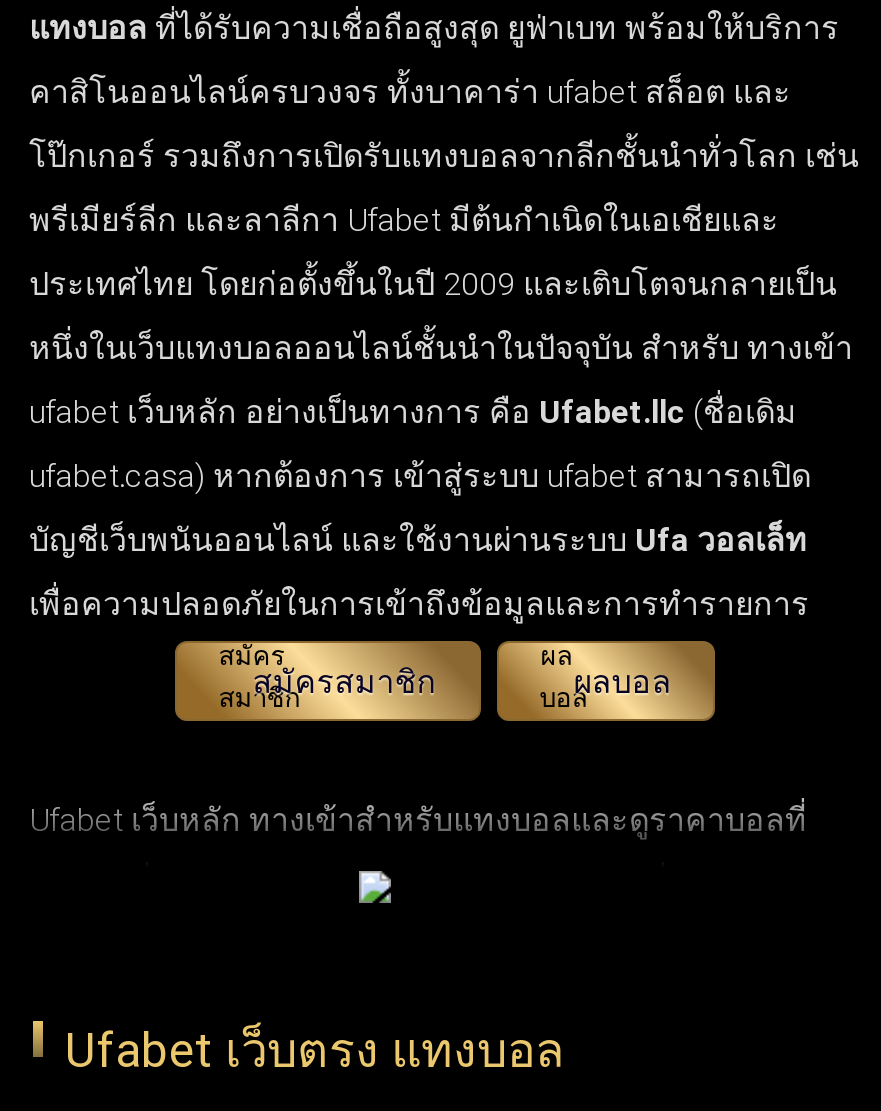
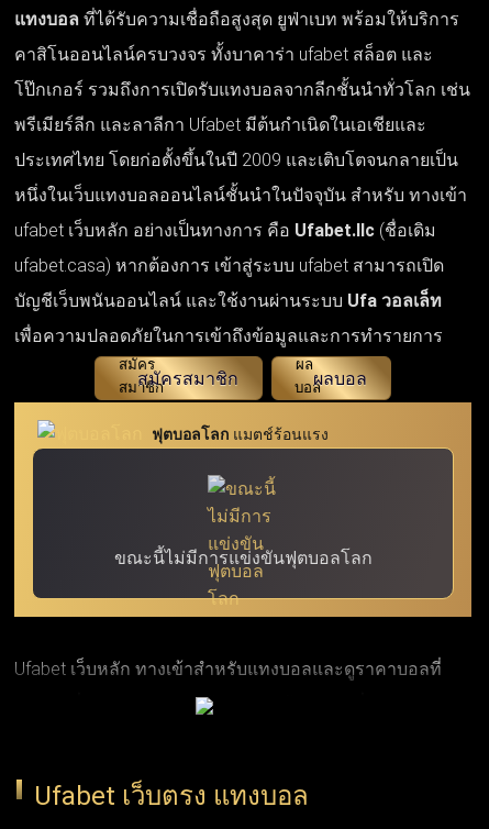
none -> [13,401,473,618] [image] | ฟุตบอลโลก แมตช์ร้อนแรง
none -> [114,548,372,568] ขณะนี้ไม่มีการแข่งขันฟุตบอลโลก

